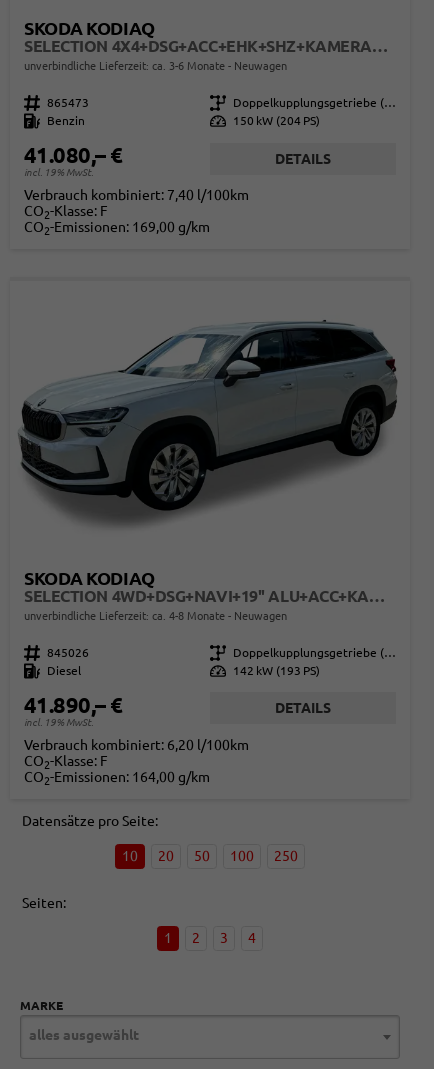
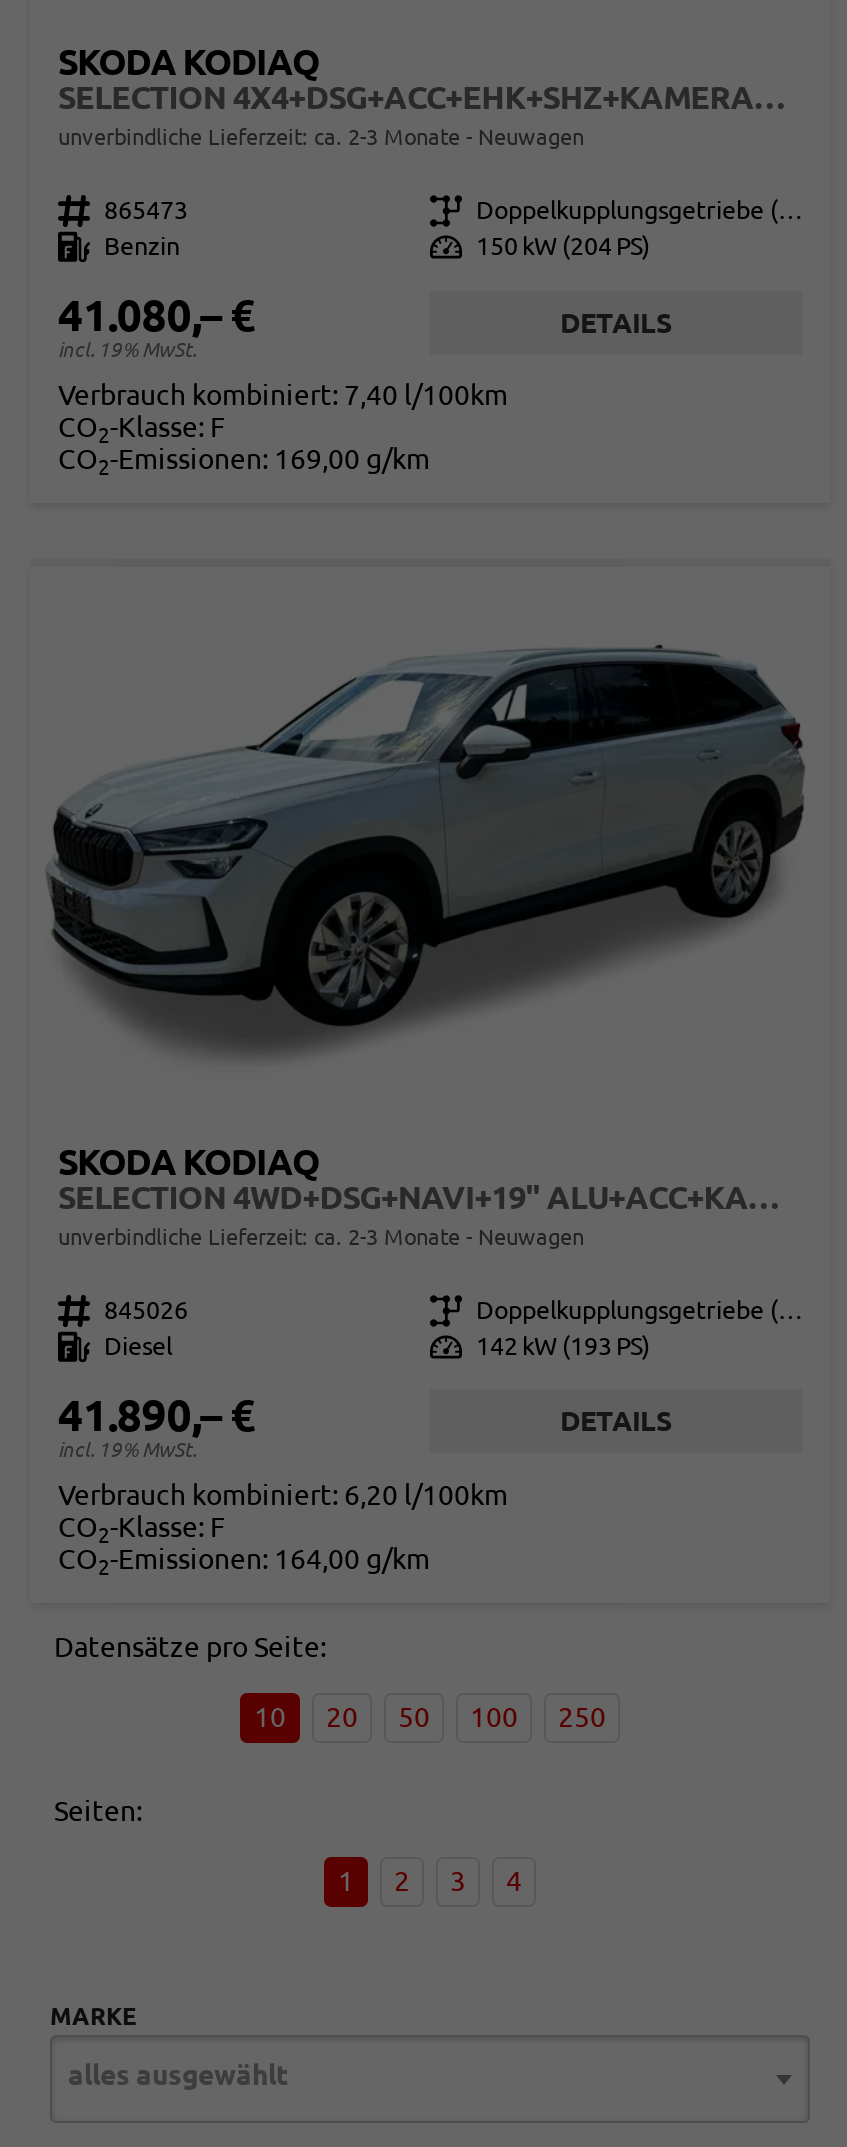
[24,60,287,72] unverbindliche Lieferzeit: ca. 3-6 Monate Neuwagen -> [58,125,584,149] unverbindliche Lieferzeit: ca. 2-3 Monate Neuwagen
[24,610,287,622] unverbindliche Lieferzeit: ca. 4-8 Monate Neuwagen -> [58,1225,584,1249] unverbindliche Lieferzeit: ca. 2-3 Monate Neuwagen

